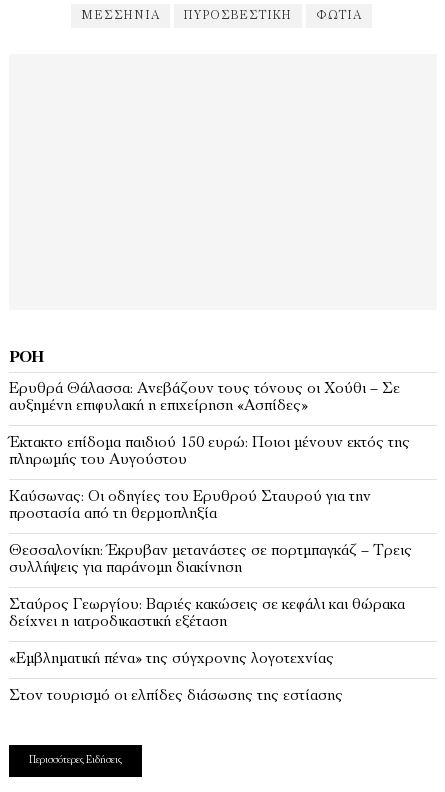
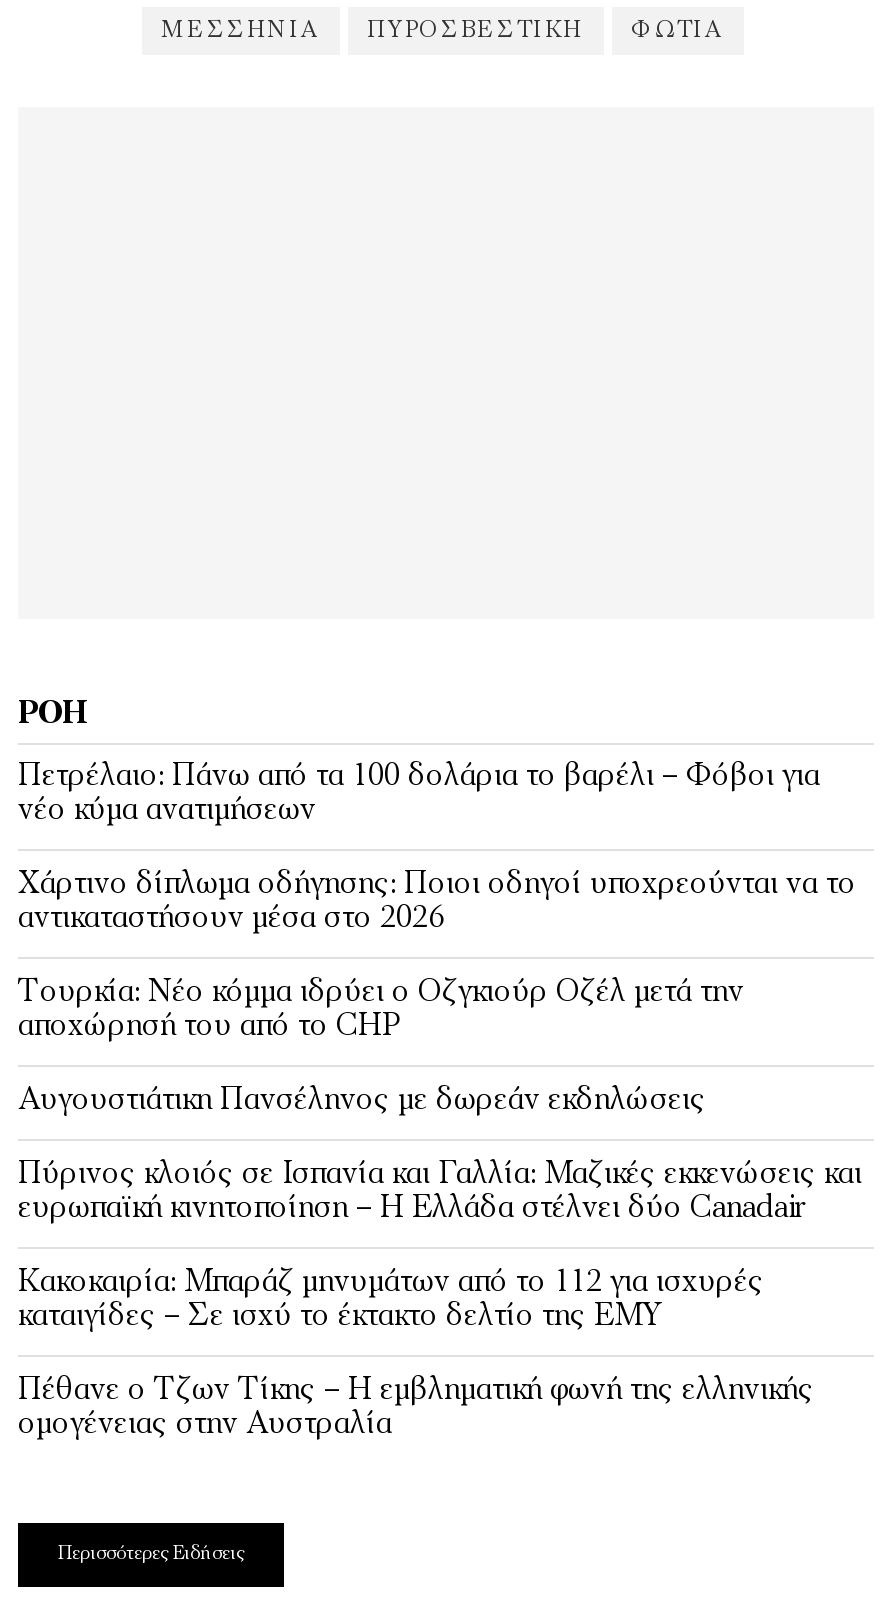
[9,381,400,414] Ερυθρά Θάλασσα: Ανεβάζουν τους τόνους οι Χούθι – Σε | αυξημένη επιφυλακή η επιχείρηση «Ασπίδες» -> [18,762,820,828] Πετρέλαιο: Πάνω από τα 100 δολάρια το βαρέλι – Φόβοι για | νέο κύμα ανατιμήσεων
[9,435,410,468] Έκτακτο επίδομα παιδιού 150 ευρώ: Ποιοι μένουν εκτός της | πληρωμής του Αυγούστου -> [18,870,856,936] Χάρτινο δίπλωμα οδήγησης: Ποιοι οδηγοί υποχρεούνται να το | αντικαταστήσουν μέσα στο 2026
[9,489,371,522] Καύσωνας: Οι οδηγίες του Ερυθρού Σταυρού για την | προστασία από τη θερμοπληξία -> [18,978,744,1044] Τουρκία: Νέο κόμμα ιδρύει ο Οζγκιούρ Οζέλ μετά την | αποχώρησή του από το CHP
[9,543,412,576] Θεσσαλονίκη: Έκρυβαν μετανάστες σε πορτμπαγκάζ – Τρεις | συλλήψεις για παράνομη διακίνηση -> [18,1086,706,1118] Αυγουστιάτικη Πανσέληνος με δωρεάν εκδηλώσεις
[9,597,405,630] Σταύρος Γεωργίου: Βαριές κακώσεις σε κεφάλι και θώρακα | δείχνει η ιατροδικαστική εξέταση -> [18,1160,862,1226] Πύρινος κλοιός σε Ισπανία και Γαλλία: Μαζικές εκκενώσεις και | ευρωπαϊκή κινητοποίηση – Η Ελλάδα στέλνει δύο Canadair
[9,651,334,667] «Εμβληματική πένα» της σύγχρονης λογοτεχνίας -> [18,1268,764,1334] Κακοκαιρία: Μπαράζ μηνυμάτων από το 112 για ισχυρές | καταιγίδες – Σε ισχύ το έκτακτο δελτίο της ΕΜΥ
[9,688,343,704] Στον τουρισμό οι ελπίδες διάσωσης της εστίασης -> [18,1376,814,1442] Πέθανε ο Τζων Τίκης – Η εμβληματική φωνή της ελληνικής | ομογένειας στην Αυστραλία

